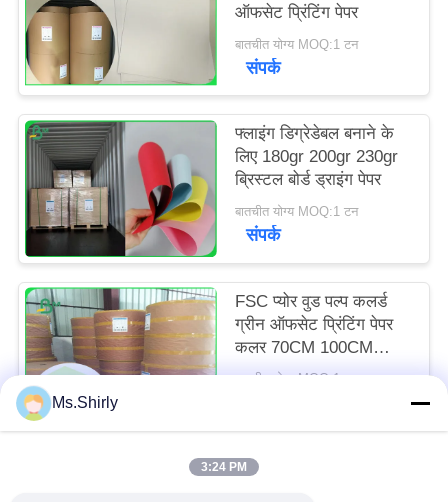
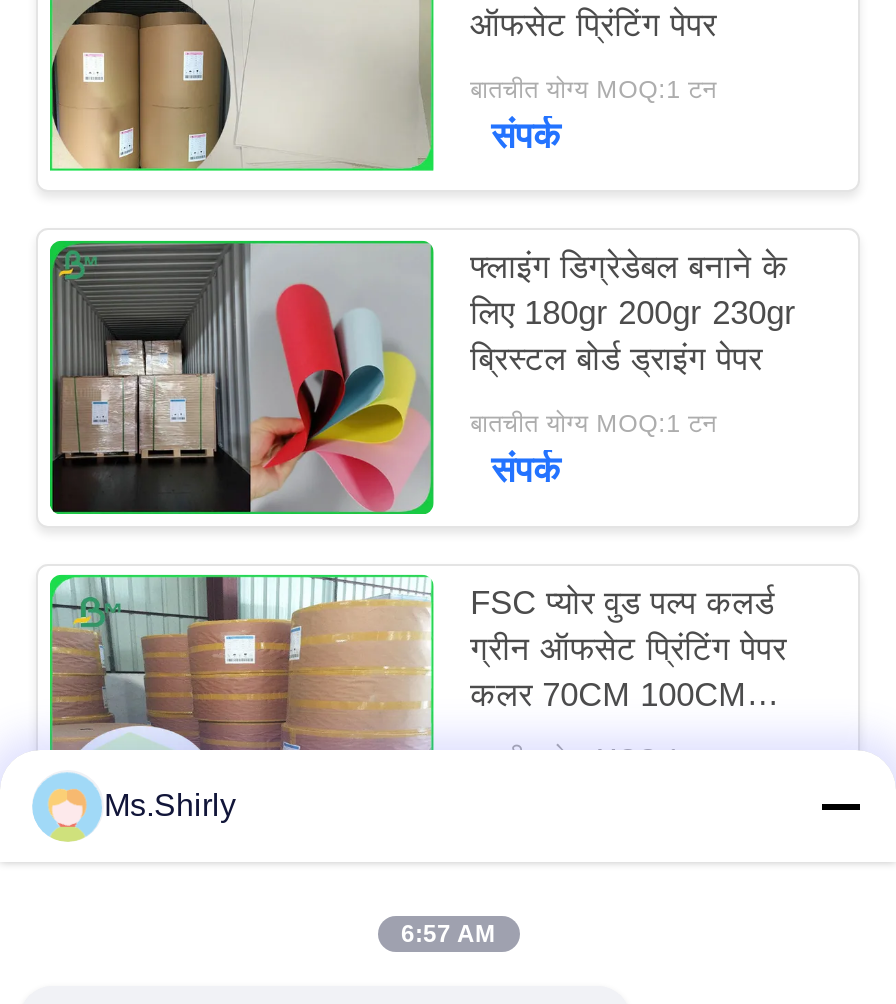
[201,460,247,474] 3:24 PM -> [401,920,495,948] 6:57 AM

